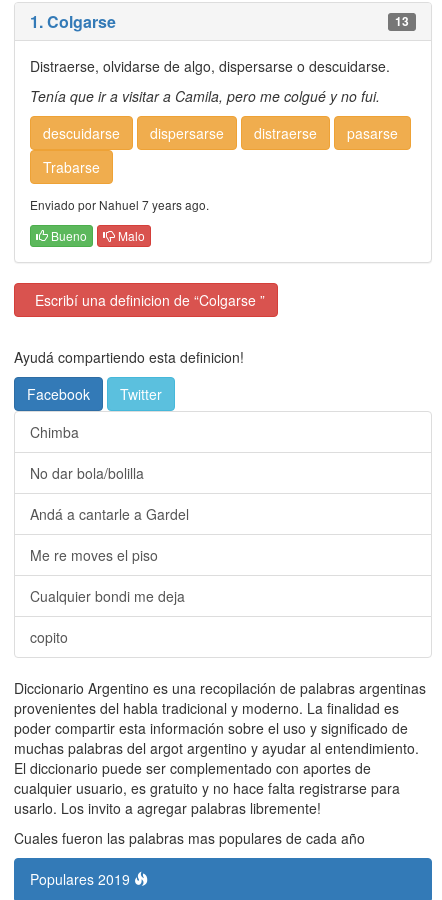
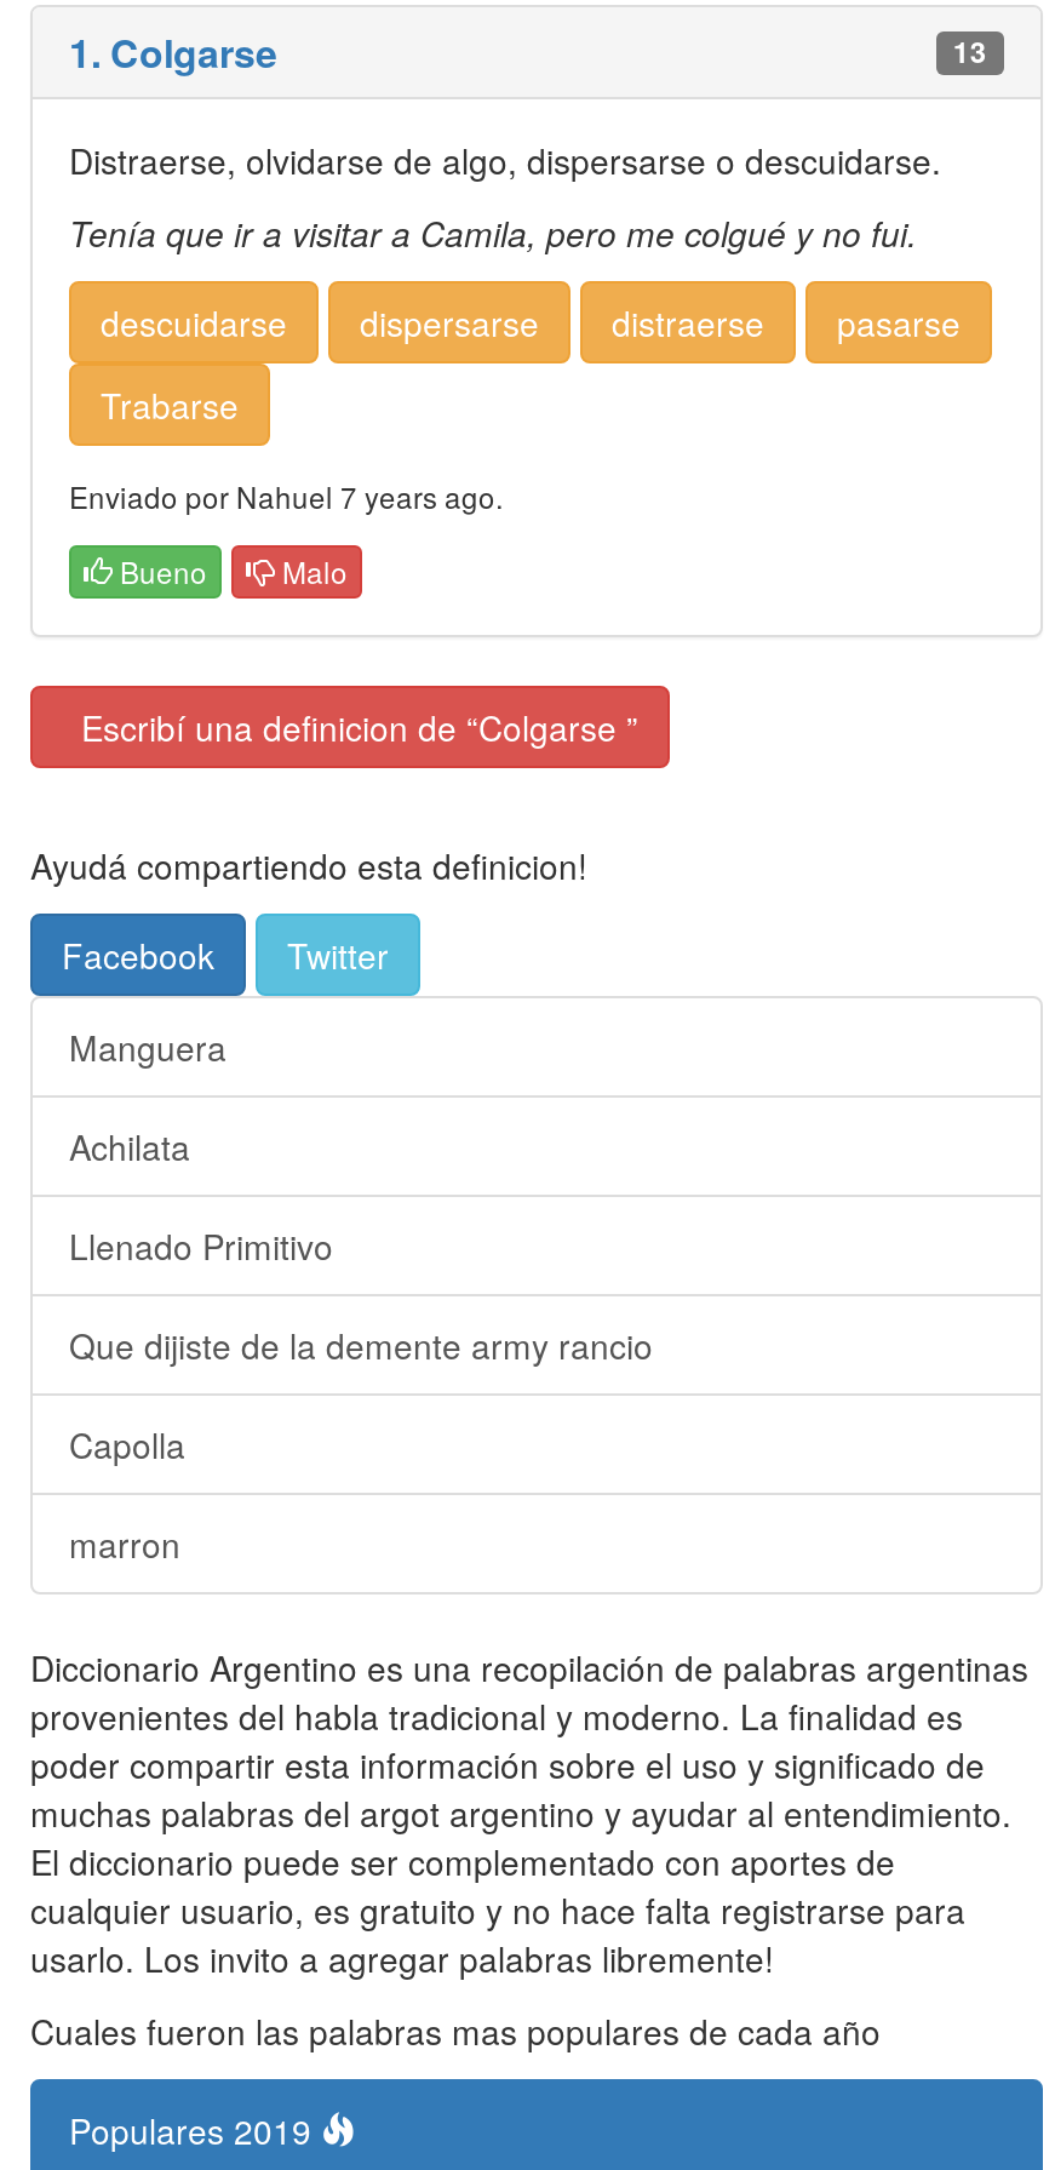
[30,422,79,442] Chimba -> [69,1023,227,1072] Manguera
[30,463,144,483] No dar bola/bolilla -> [69,1123,190,1171] Achilata
[30,504,189,524] Andá a cantarle a Gardel -> [69,1222,333,1270] Llenado Primitivo
[30,545,158,565] Me re moves el piso -> [69,1321,653,1370] Que dijiste de la demente army rancio
[30,586,185,606] Cualquier bondi me deja -> [69,1421,185,1469] Capolla
[30,627,68,647] copito -> [69,1520,180,1569] marron

